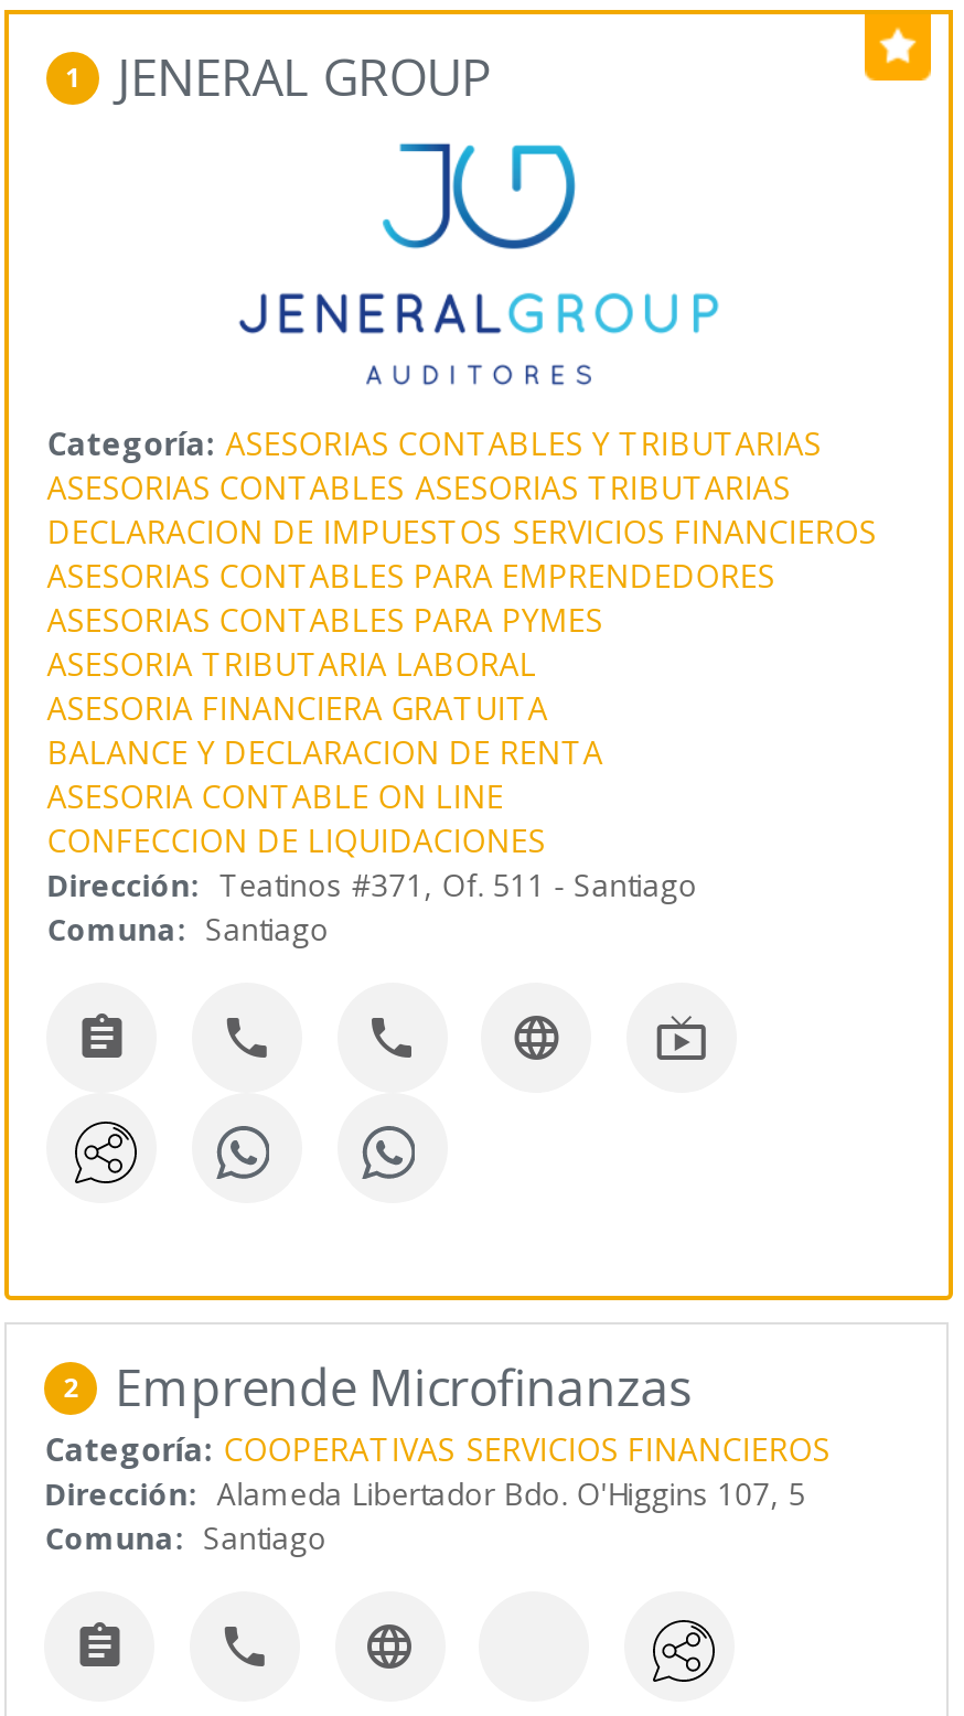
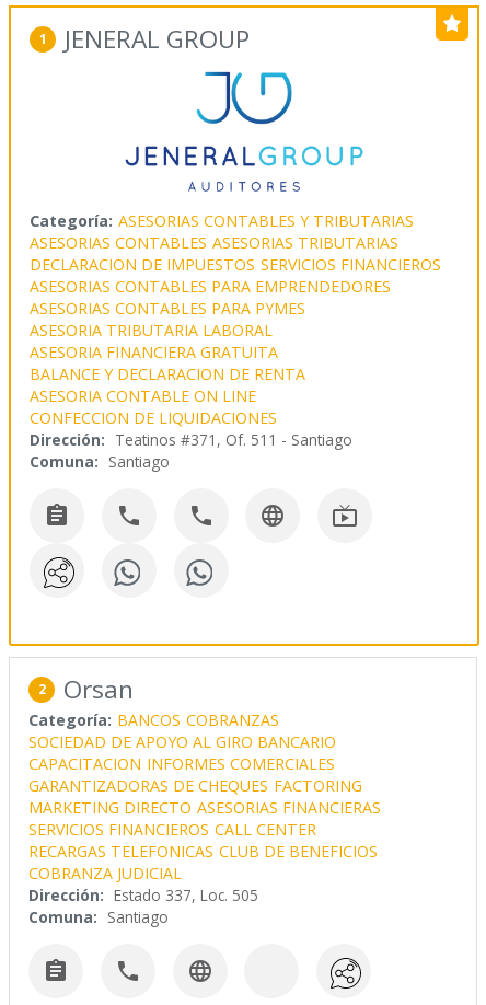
[45,1353,830,1514] Emprende Microfinanzas | Categoría: COOPERATIVAS SERVICIOS FINANCIEROS | Dirección: Alameda Libertador Bdo. O'Higgins 107, 5 -> [29,672,381,905] Orsan | Categoría: BANCOS COBRANZAS | SOCIEDAD DE APOYO AL GIRO BANCARIO | CAPACITACION INFORMES COMERCIALES | GARANTIZADORAS DE CHEQUES FACTORING | MARKETING DIRECTO ASESORIAS FINANCIERAS | SERVICIOS FINANCIEROS CALL CENTER | RECARGAS TELEFONICAS CLUB DE BENEFICIOS | COBRANZA JUDICIAL | Dirección: Estado 337, Loc. 505

